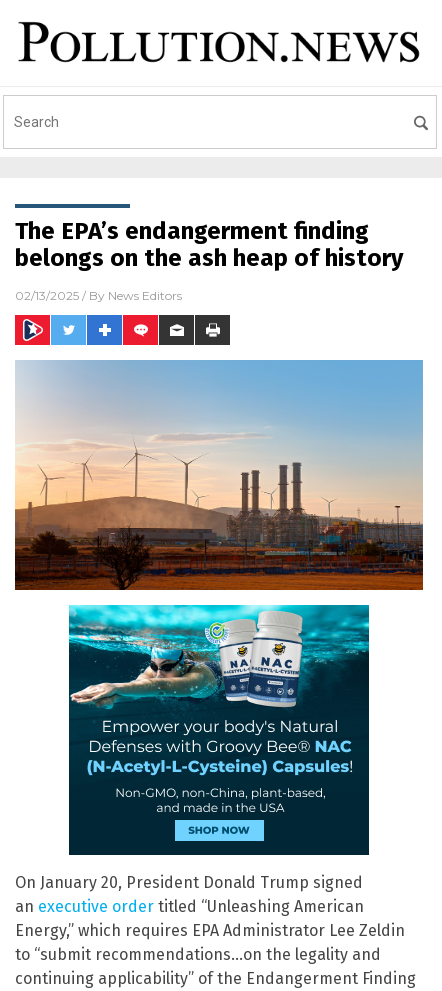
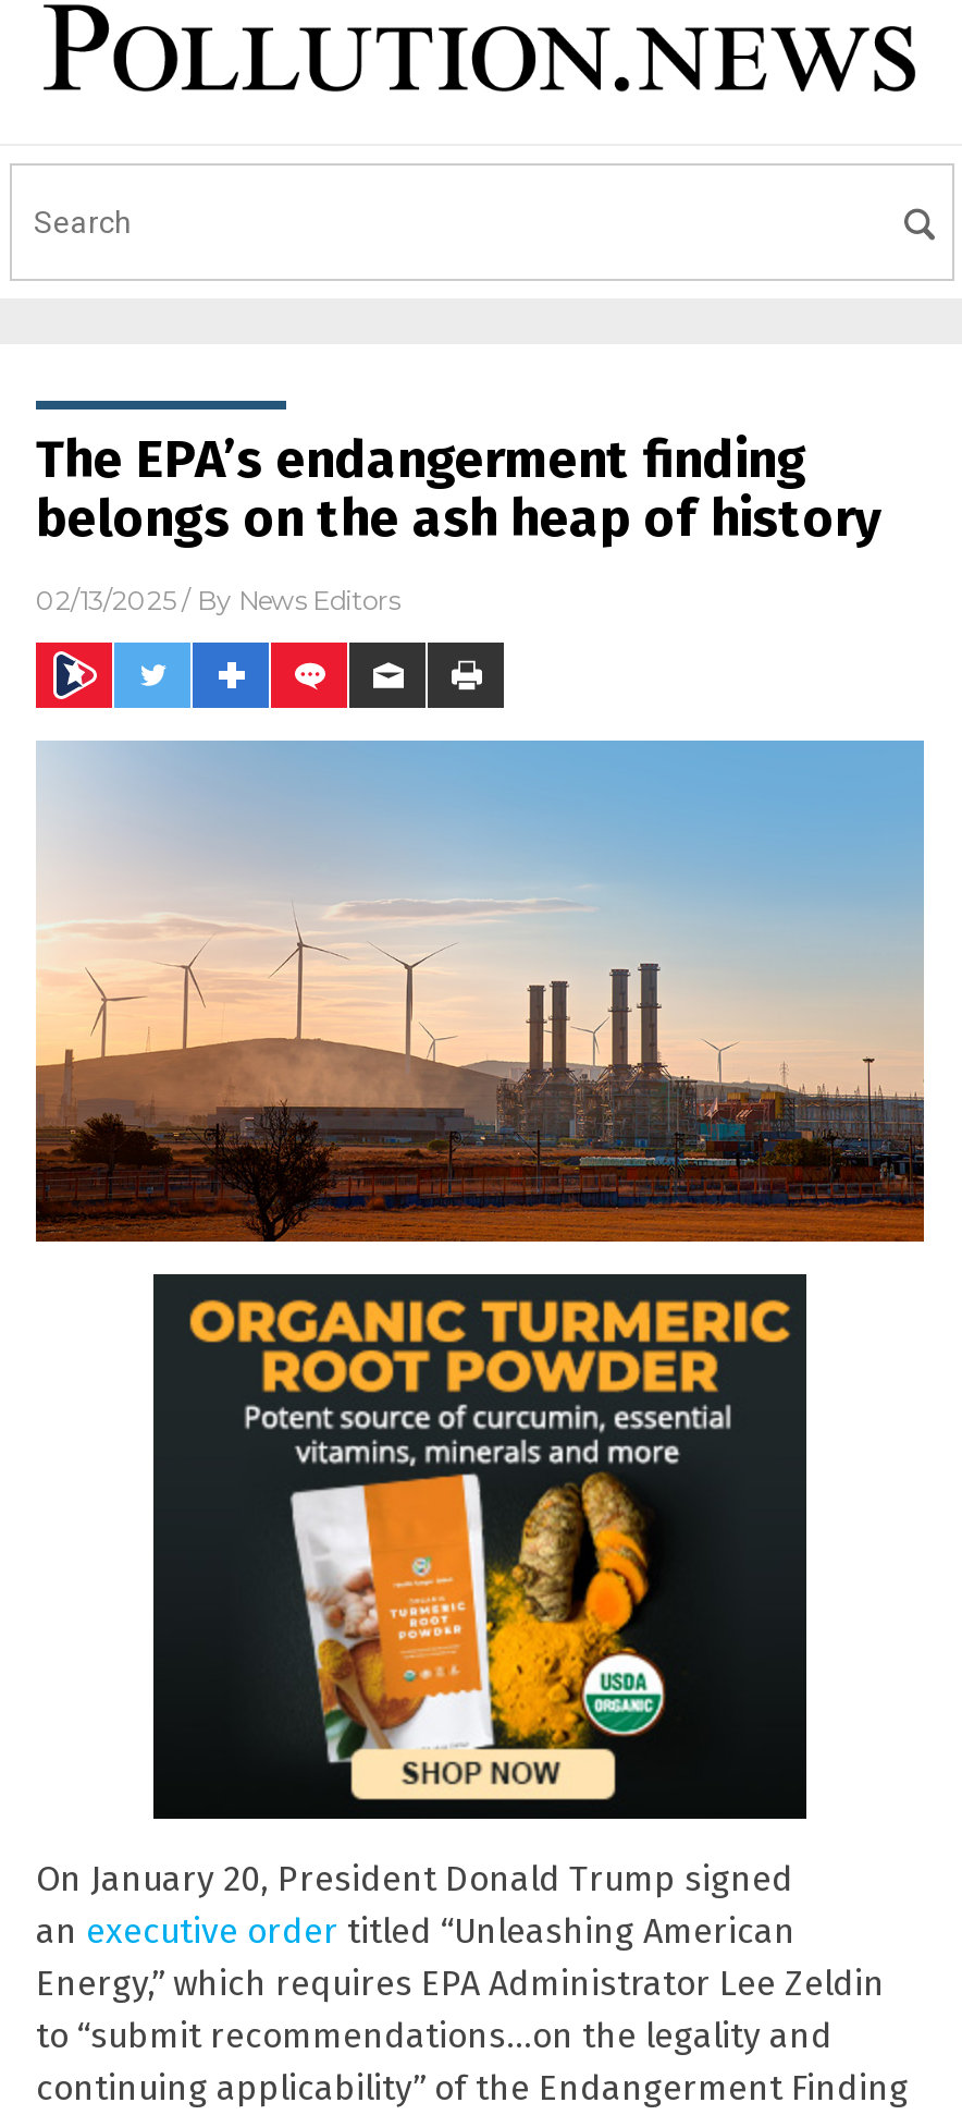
[68,604,370,854] [image] -> [151,1272,809,1814] [image]

